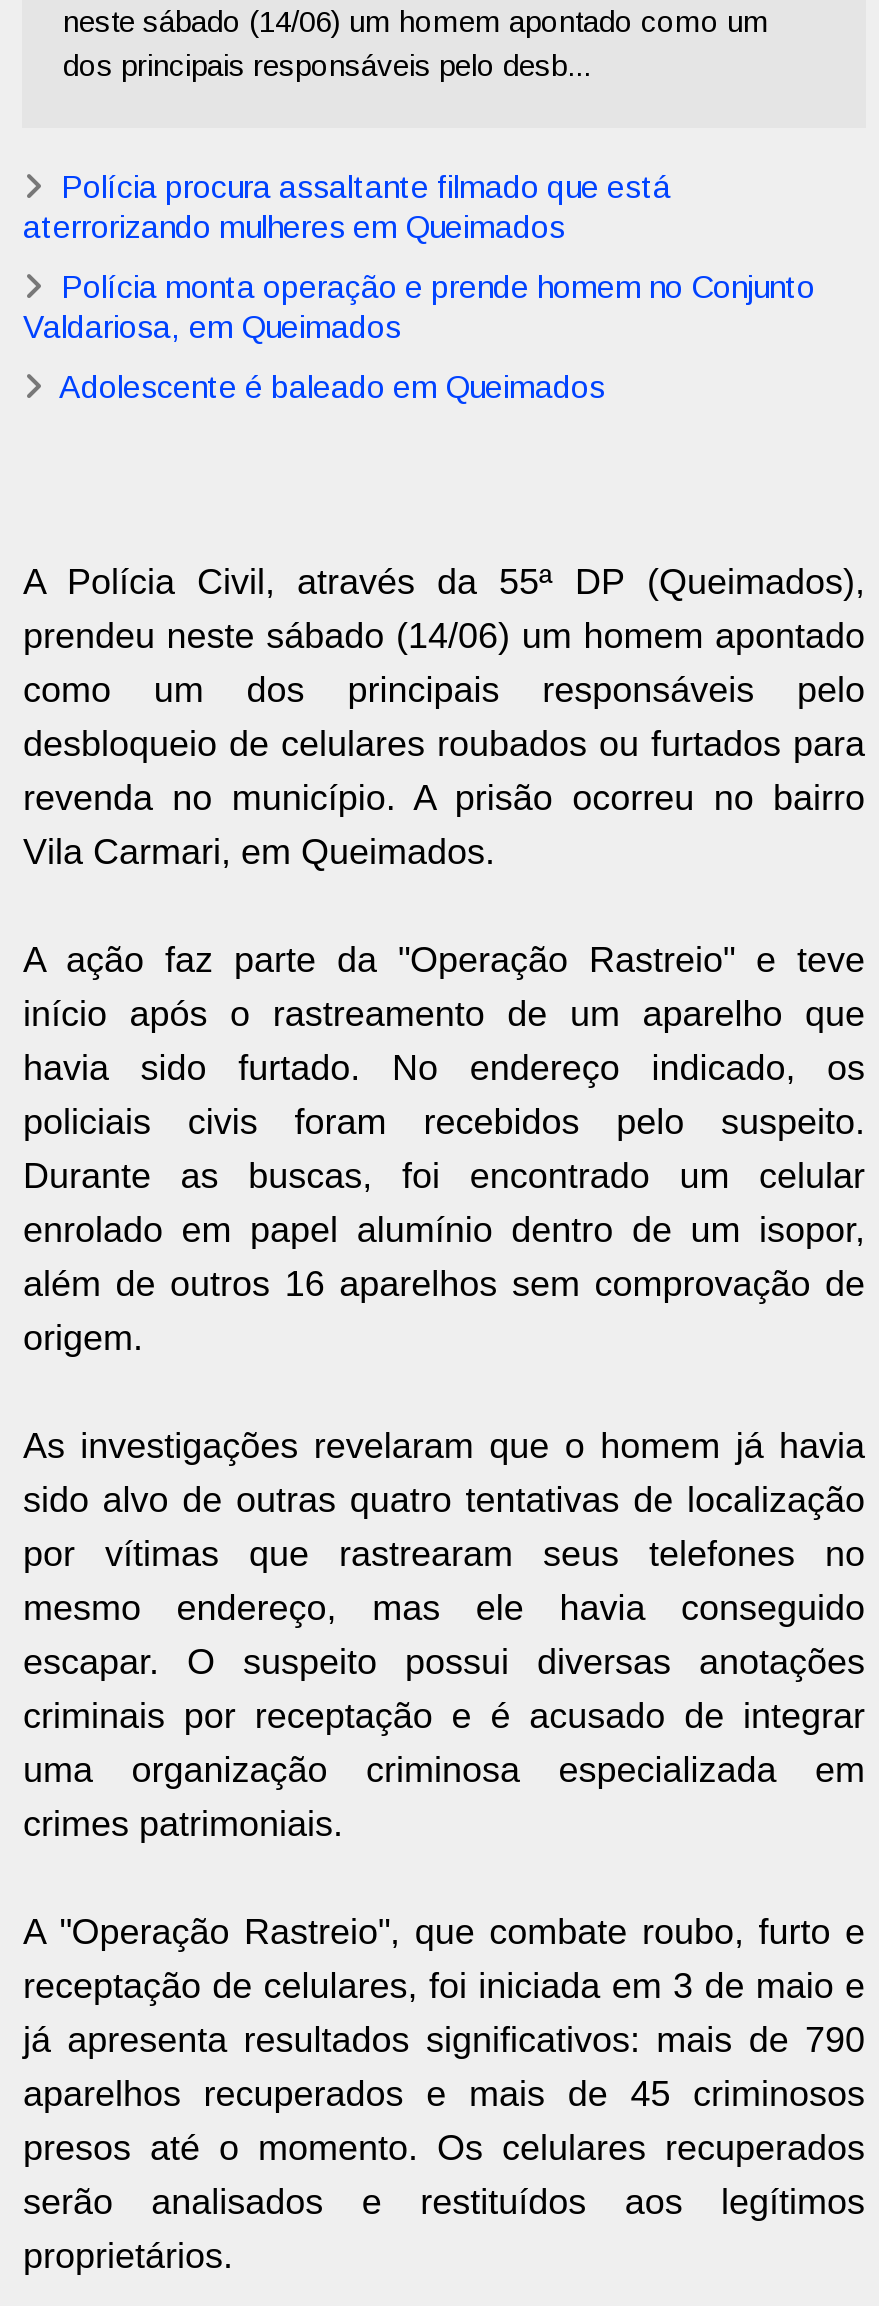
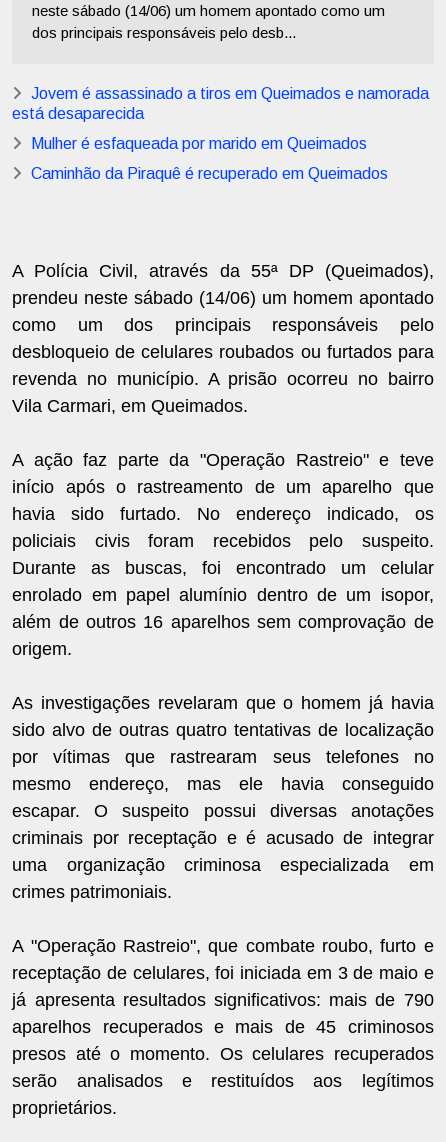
[23,171,671,245] Polícia procura assaltante filmado que está | aterrorizando mulheres em Queimados -> [12,85,429,122] Jovem é assassinado a tiros em Queimados e namorada | está desaparecida
[23,271,815,345] Polícia monta operação e prende homem no Conjunto | Valdariosa, em Queimados -> [31,135,367,152] Mulher é esfaqueada por marido em Queimados
[59,371,605,405] Adolescente é baleado em Queimados -> [31,165,388,182] Caminhão da Piraquê é recuperado em Queimados

